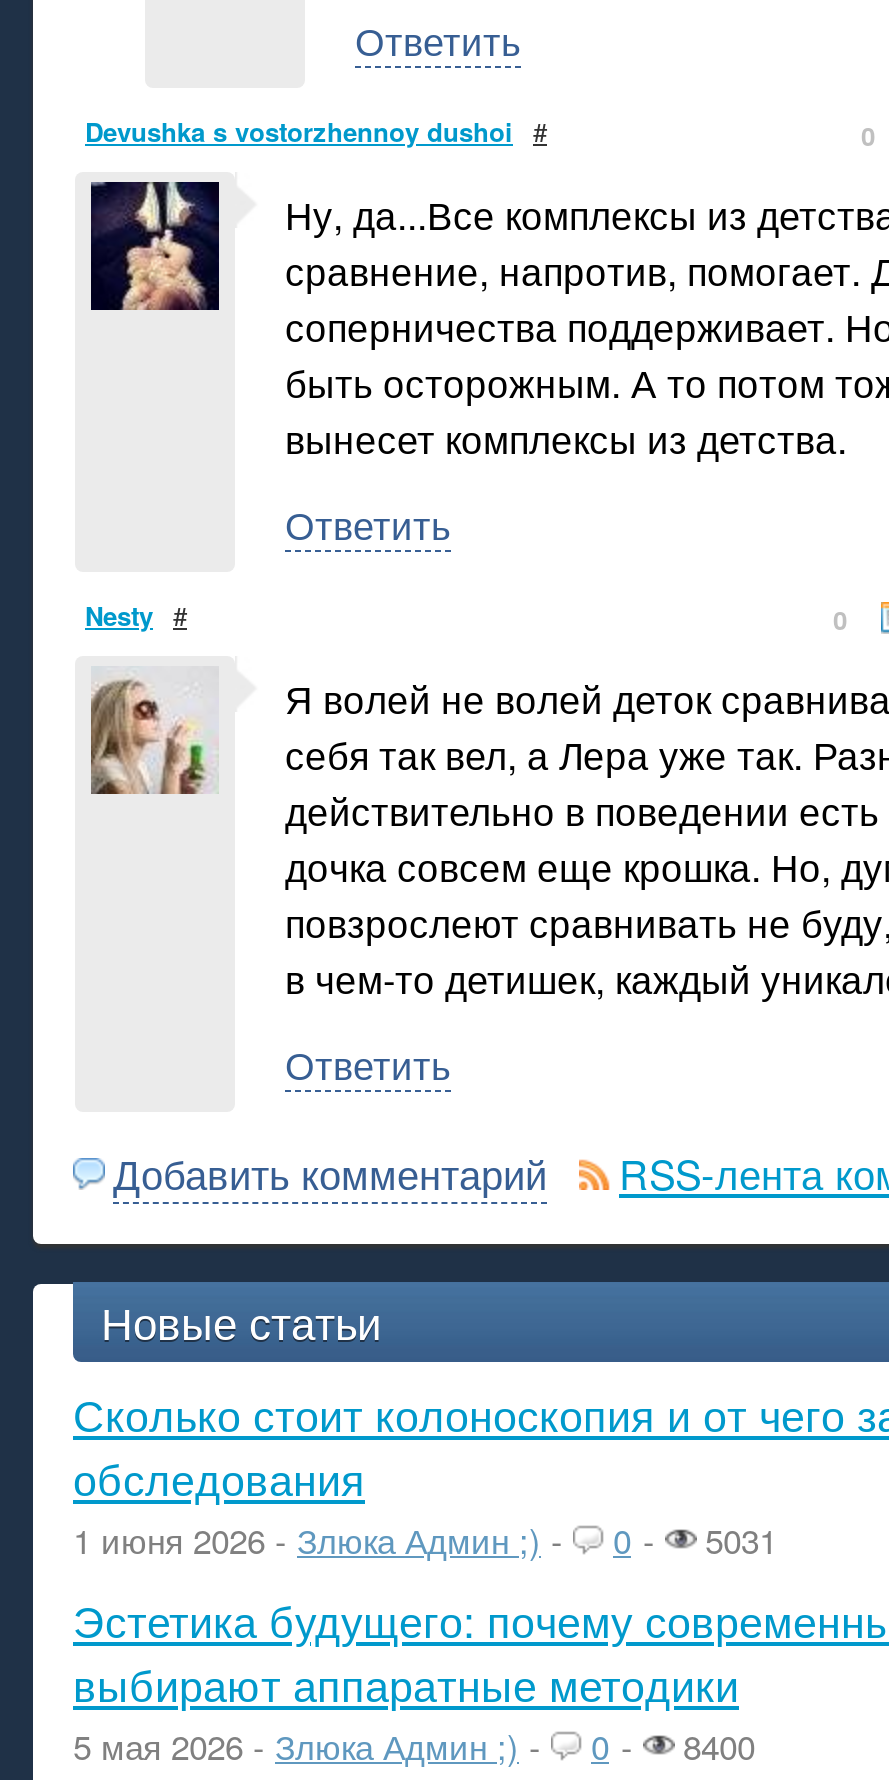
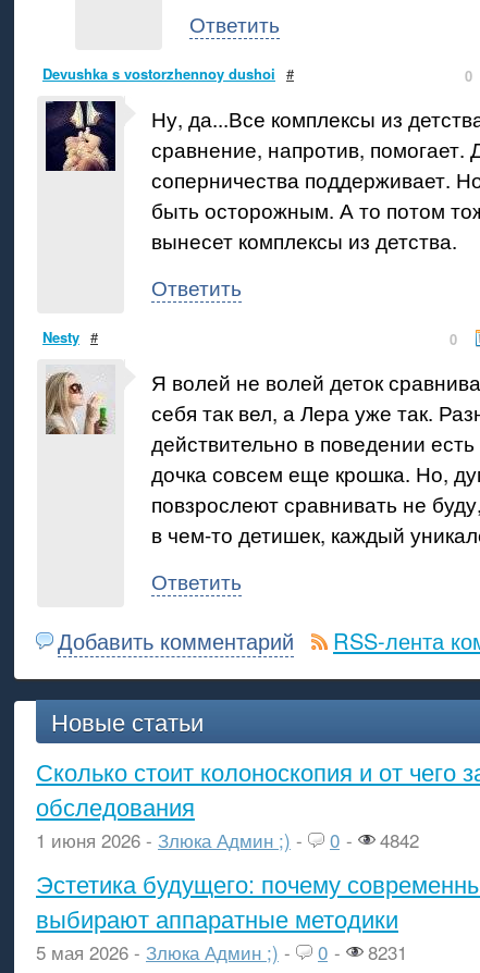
[73,1514,777,1564] 1 июня 2026 - Злюка Админ ;) - 0 - 5031 -> [36,826,419,853] 1 июня 2026 - Злюка Админ ;) - 0 - 4842
[73,1720,755,1770] 5 мая 2026 - Злюка Админ ;) - 0 - 8400 -> [36,938,407,965] 5 мая 2026 - Злюка Админ ;) - 0 - 8231

